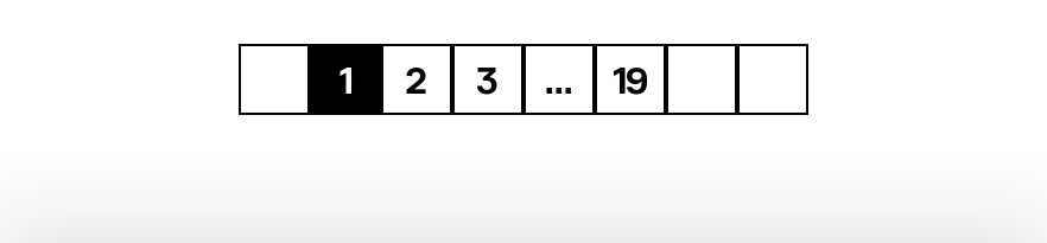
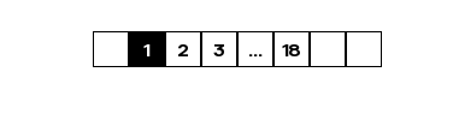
[613,57,648,102] 19 -> [282,38,301,61] 18

